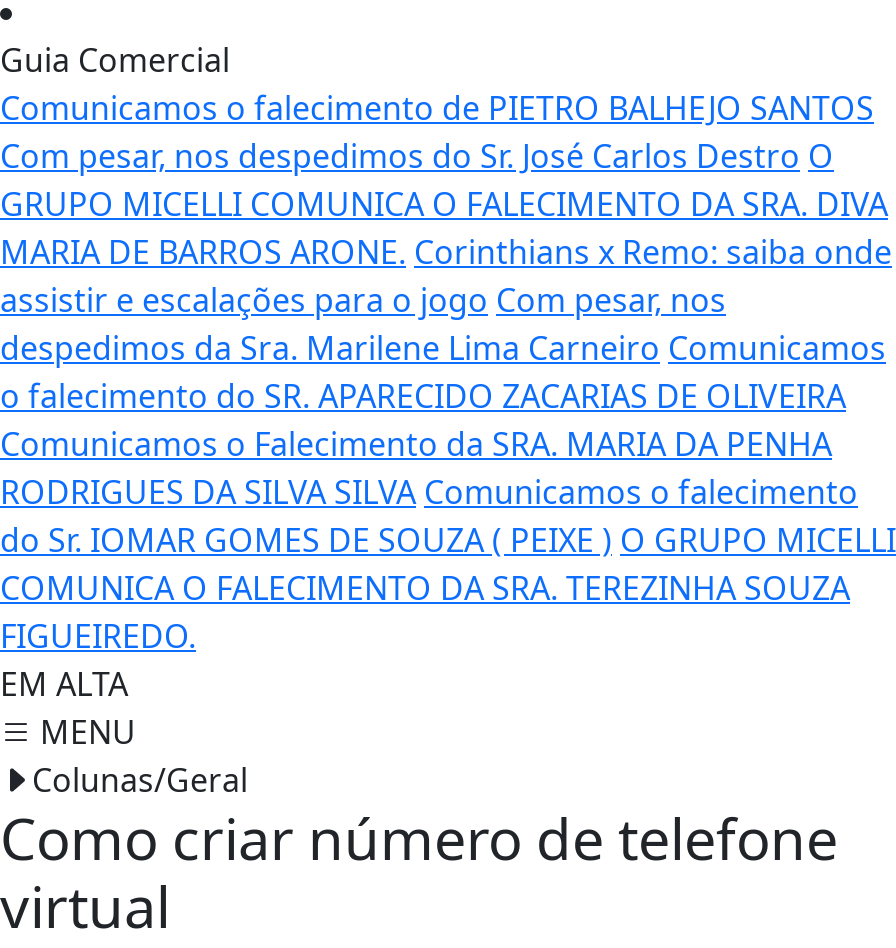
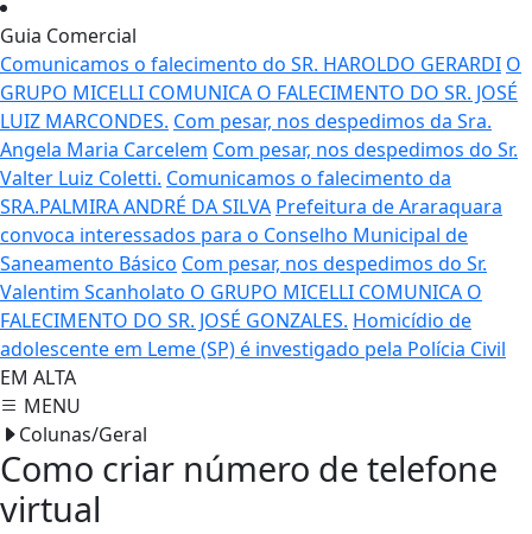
[0,86,896,658] Comunicamos o falecimento de PIETRO BALHEJO SANTOS | Com pesar, nos despedimos do Sr. José Carlos Destro O | GRUPO MICELLI COMUNICA O FALECIMENTO DA SRA. DIVA | MARIA DE BARROS ARONE. Corinthians x Remo: saiba onde | assistir e escalações para o jogo Com pesar, nos | despedimos da Sra. Marilene Lima Carneiro Comunicamos | o falecimento do SR. APARECIDO ZACARIAS DE OLIVEIRA | Comunicamos o Falecimento da SRA. MARIA DA PENHA | RODRIGUES DA SILVA SILVA Comunicamos o falecimento | do Sr. IOMAR GOMES DE SOUZA ( PEIXE ) O GRUPO MICELLI | COMUNICA O FALECIMENTO DA SRA. TEREZINHA SOUZA | FIGUEIREDO. -> [0,51,521,362] Comunicamos o falecimento do SR. HAROLDO GERARDI O | GRUPO MICELLI COMUNICA O FALECIMENTO DO SR. JOSÉ | LUIZ MARCONDES. Com pesar, nos despedimos da Sra. | Angela Maria Carcelem Com pesar, nos despedimos do Sr. | Valter Luiz Coletti. Comunicamos o falecimento da | SRA.PALMIRA ANDRÉ DA SILVA Prefeitura de Araraquara | convoca interessados para o Conselho Municipal de | Saneamento Básico Com pesar, nos despedimos do Sr. | Valentim Scanholato O GRUPO MICELLI COMUNICA O | FALECIMENTO DO SR. JOSÉ GONZALES. Homicídio de | adolescente em Leme (SP) é investigado pela Polícia Civil

